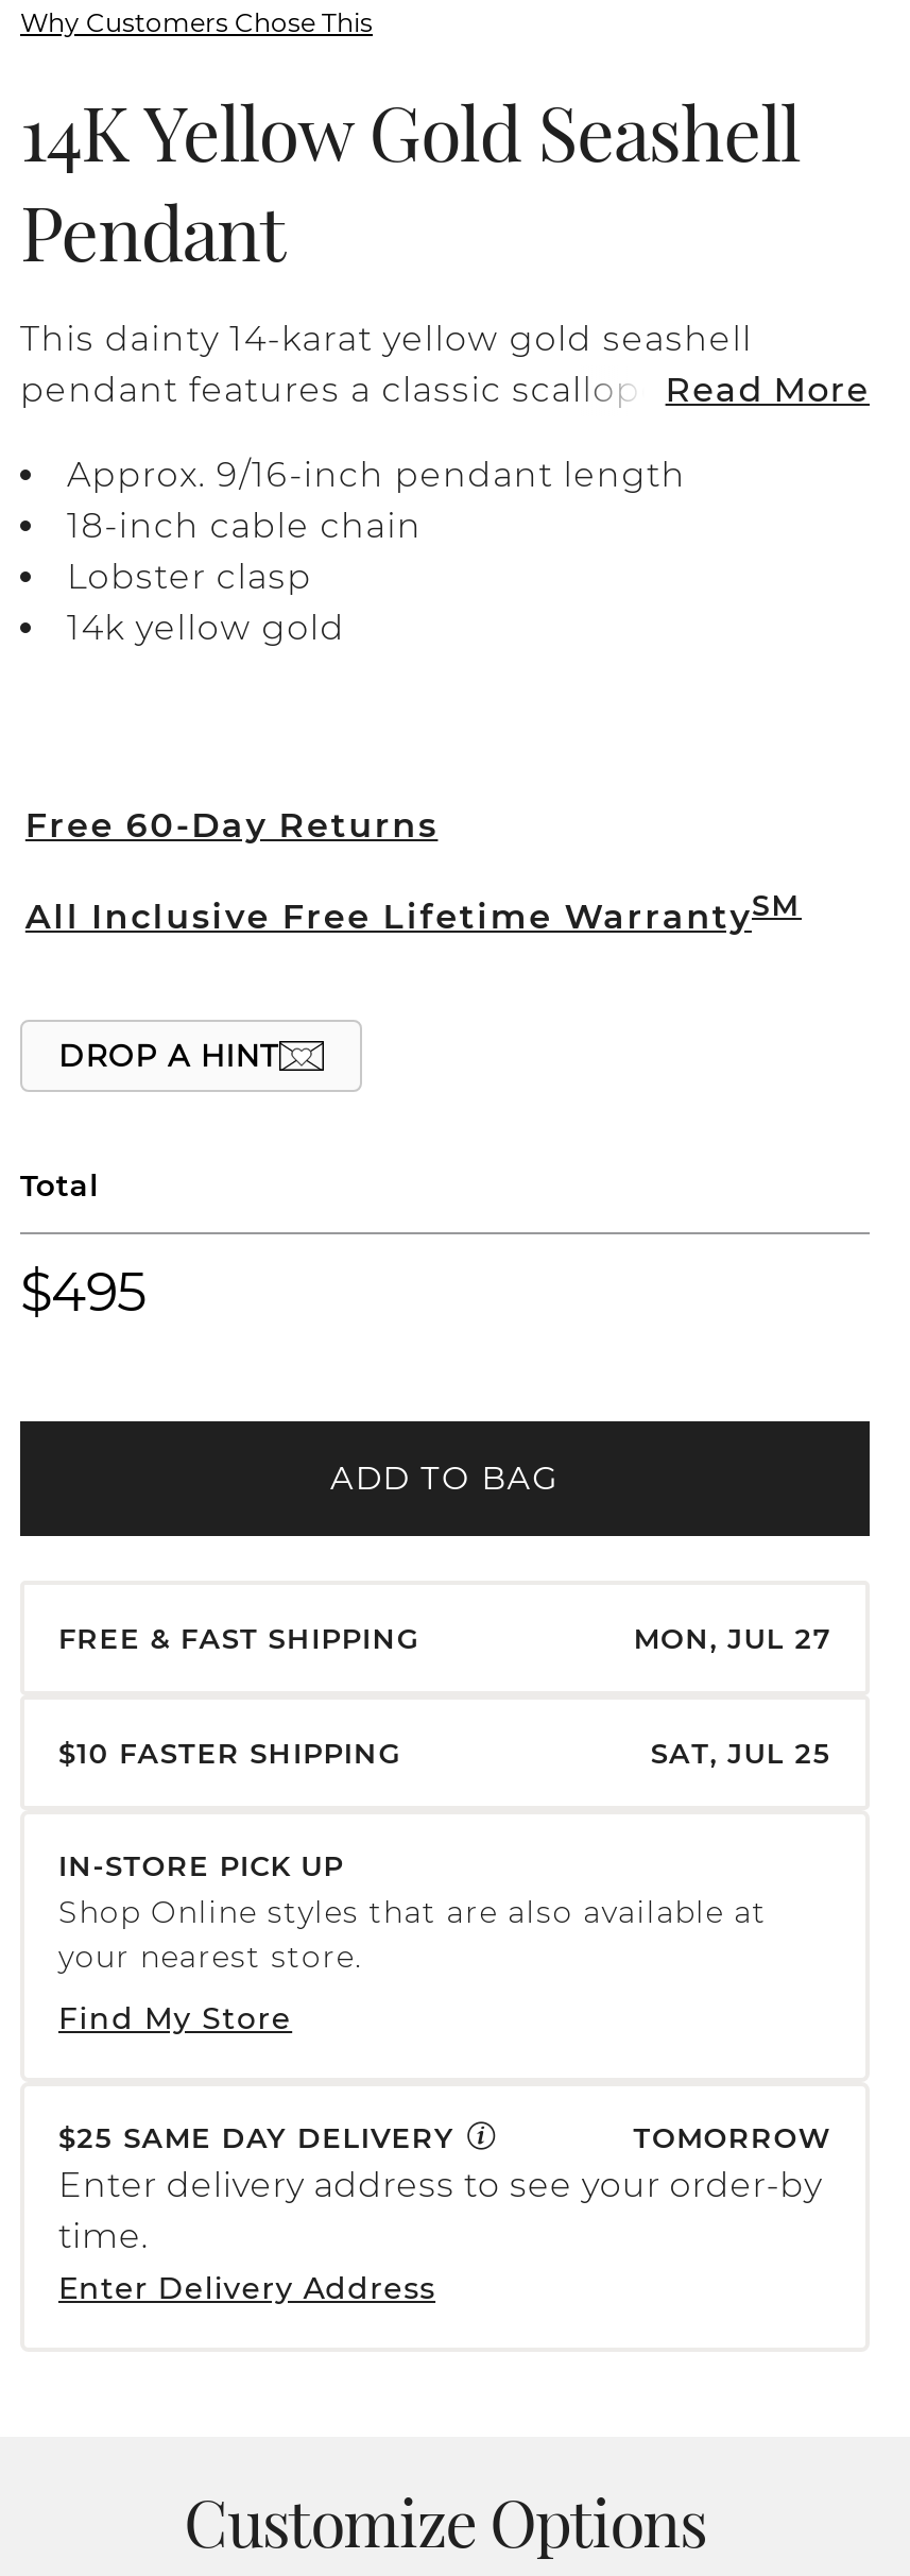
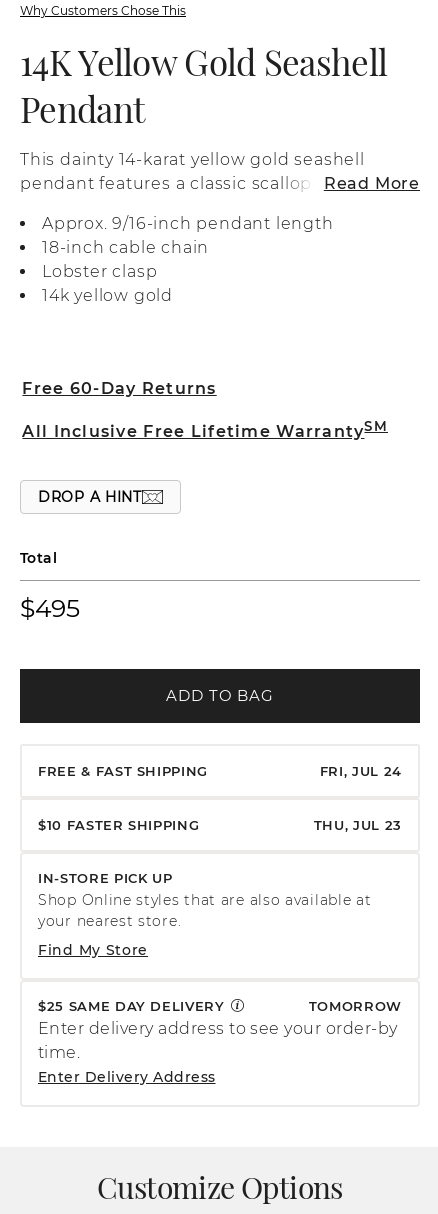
[633,1621,831,1655] MON, JUL 27 -> [320,763,402,779] FRI, JUL 24
[650,1735,831,1769] SAT, JUL 25 -> [314,817,402,833] THU, JUL 23

